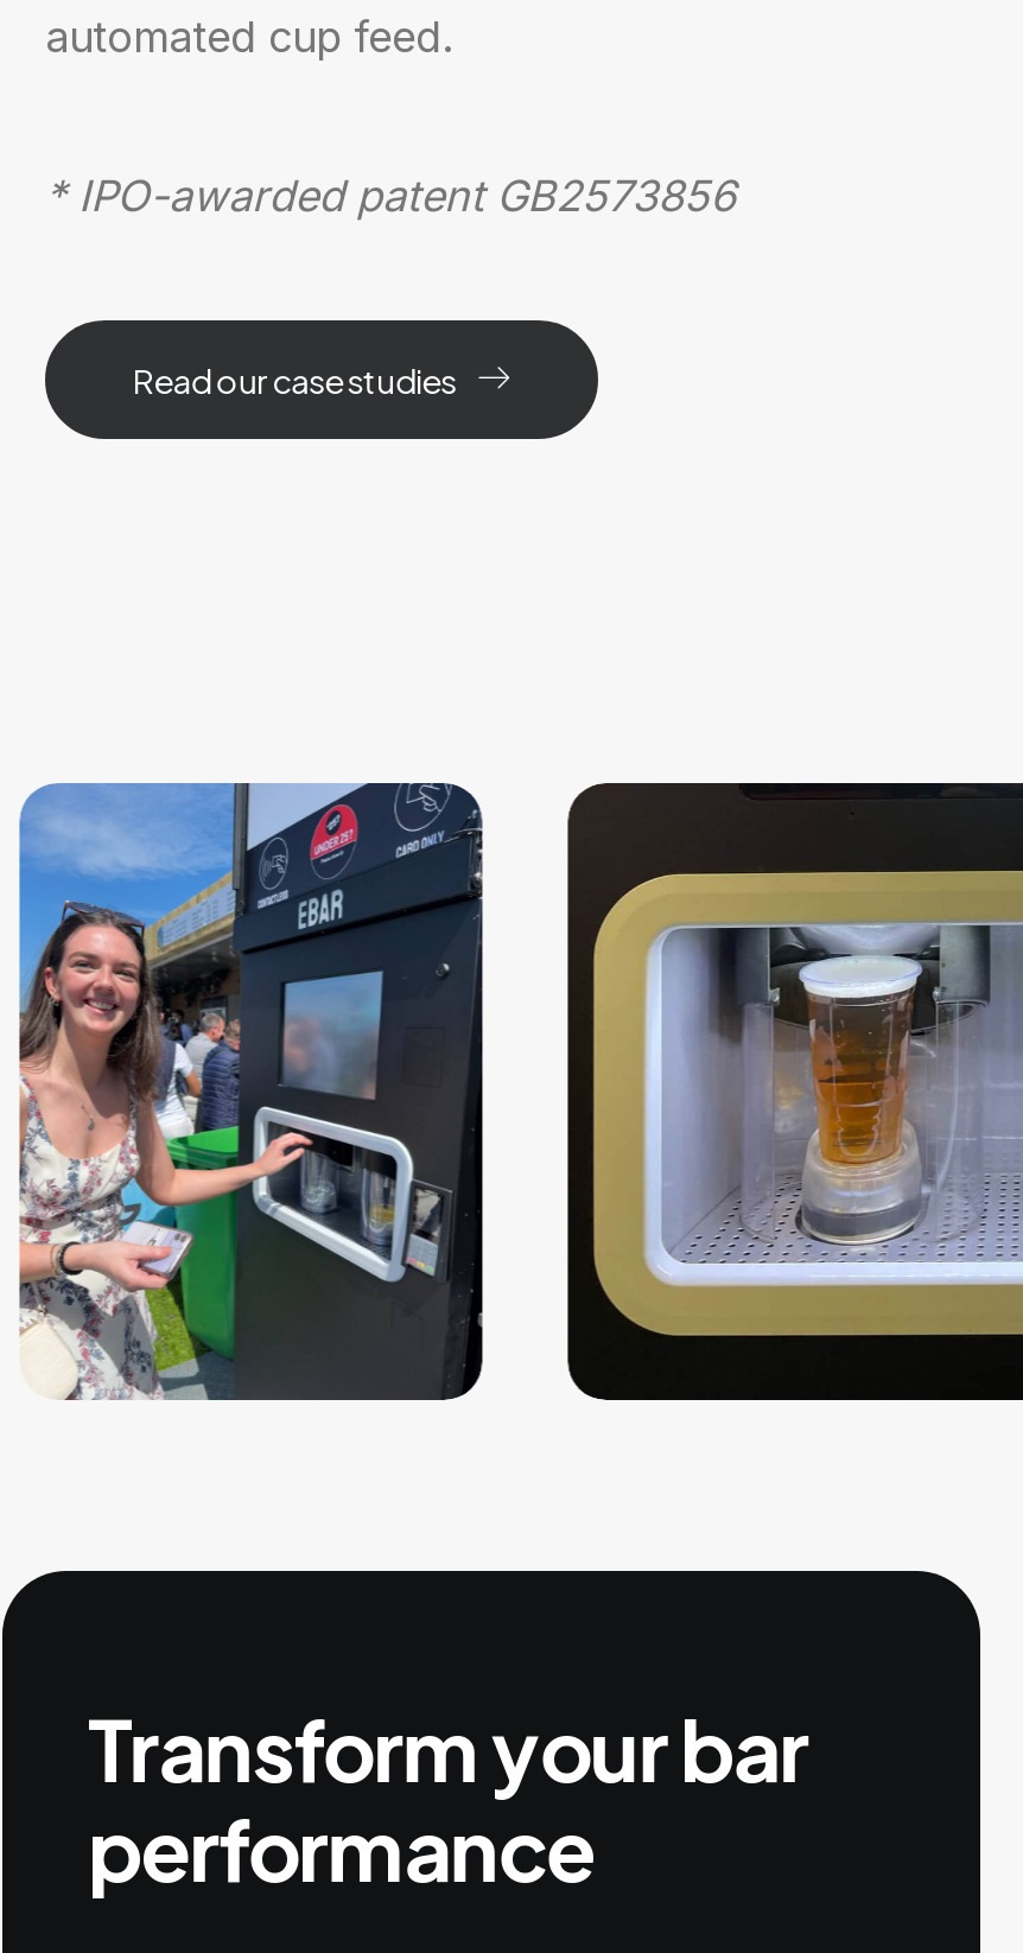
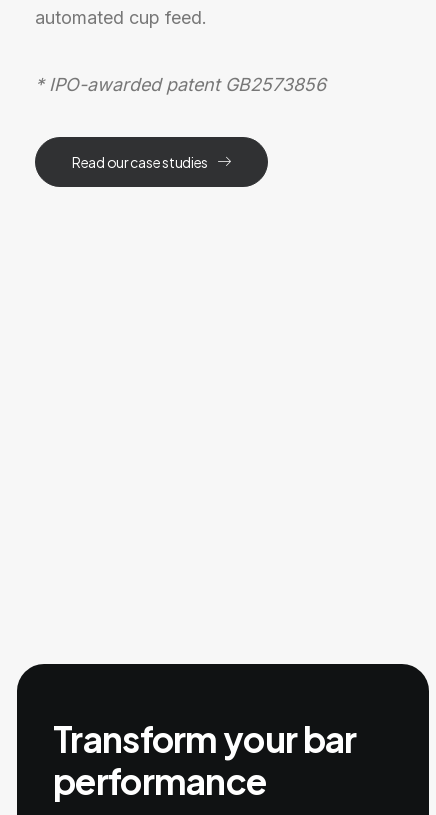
[17,781,484,1402] [image] -> none
[565,781,1016,1402] [image] -> none

